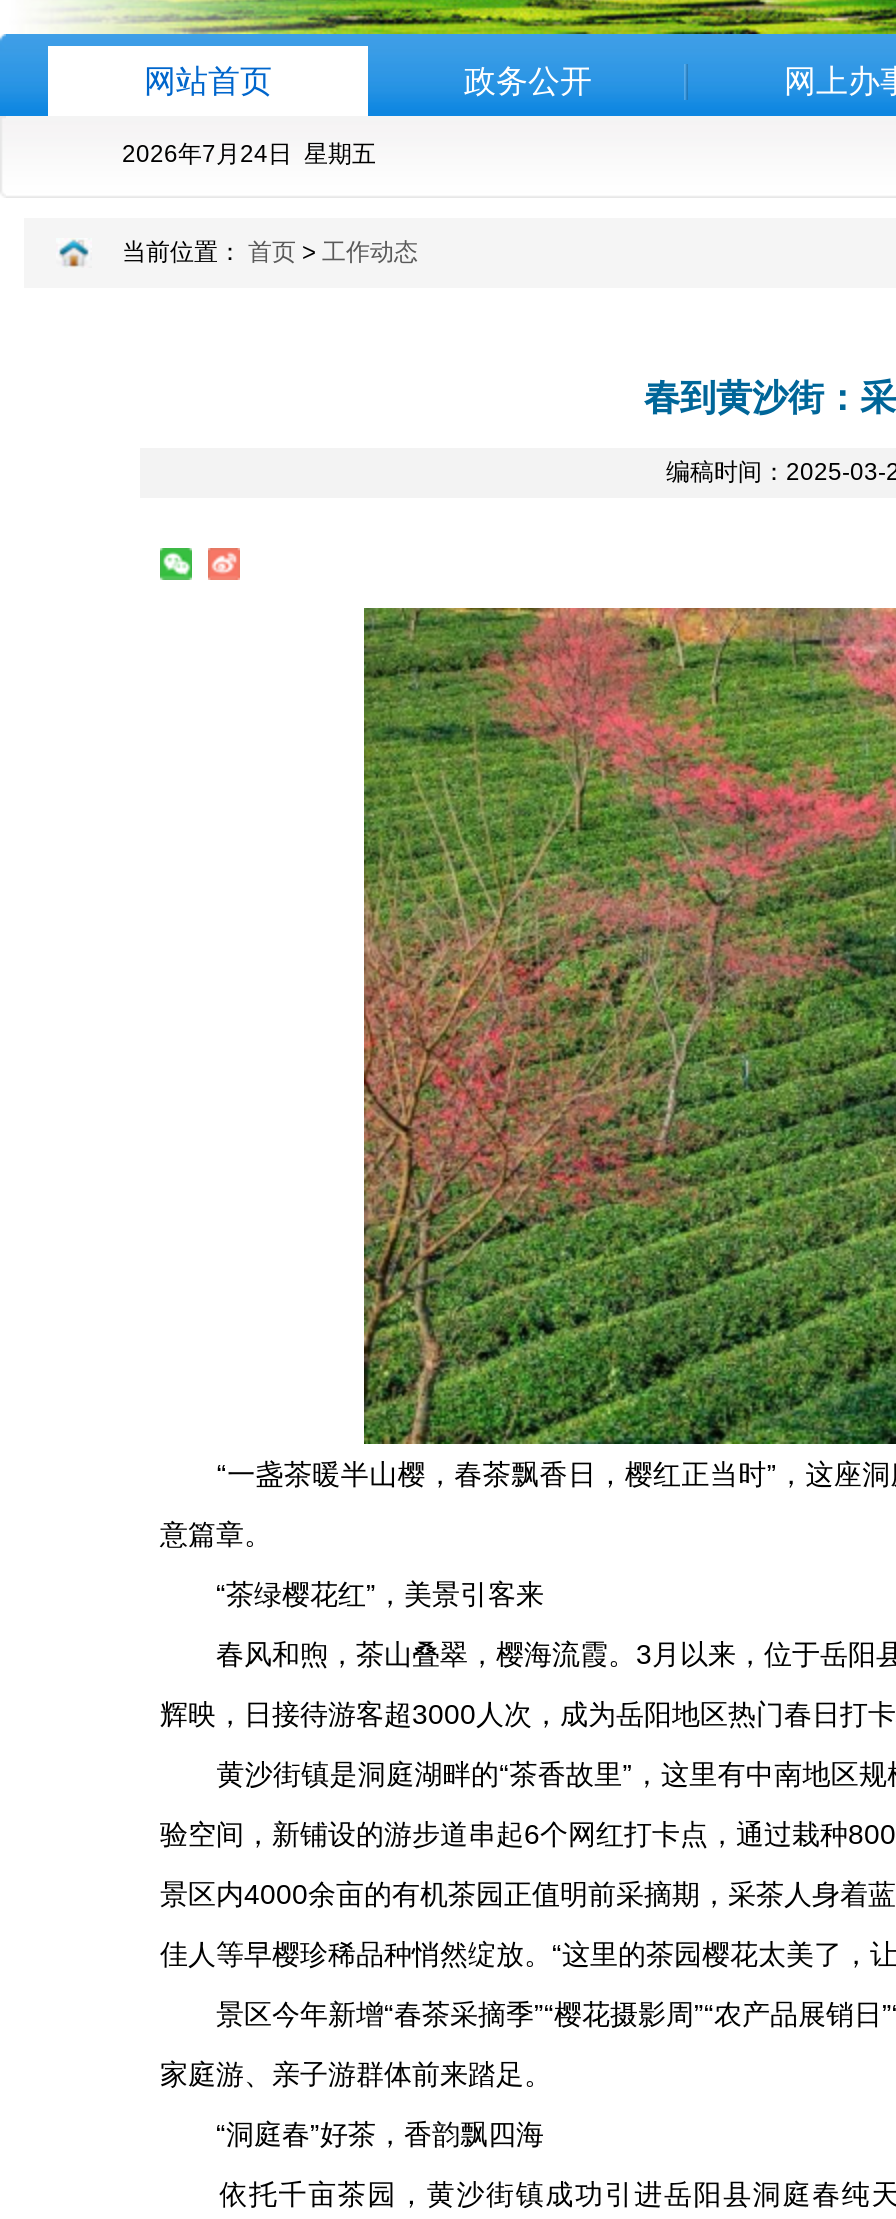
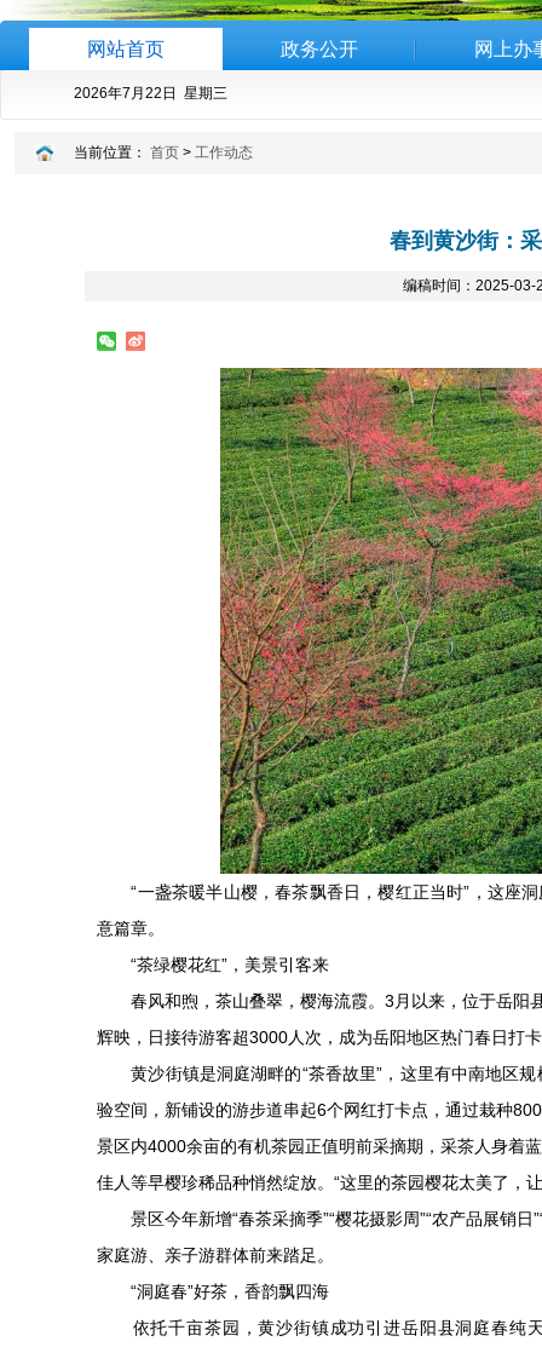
[122,140,376,168] 2026年7月24日 星期五 -> [74,85,227,102] 2026年7月22日 星期三

